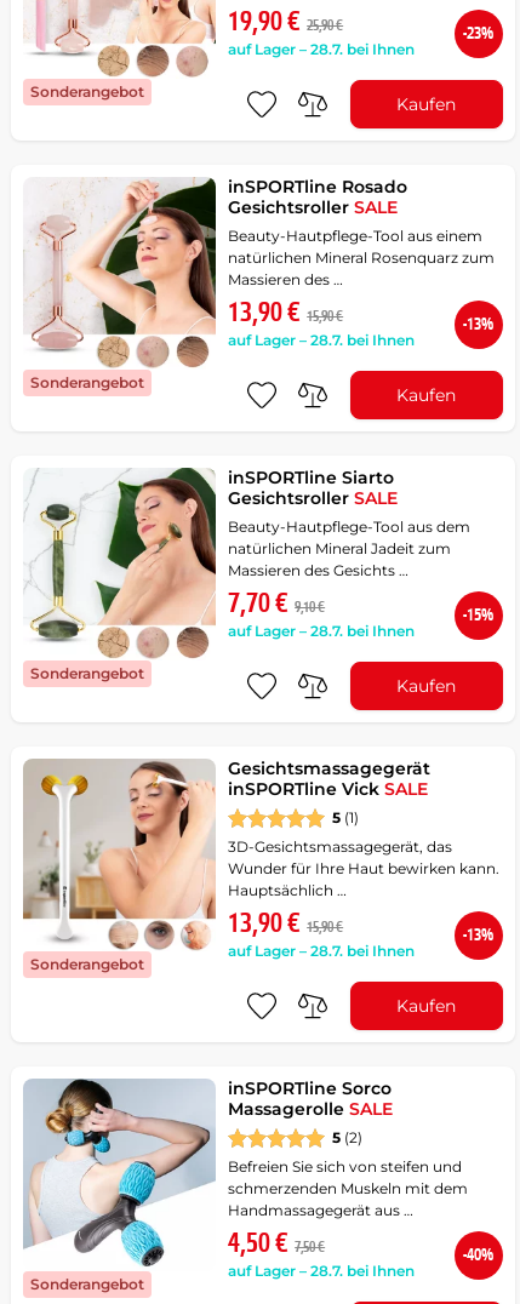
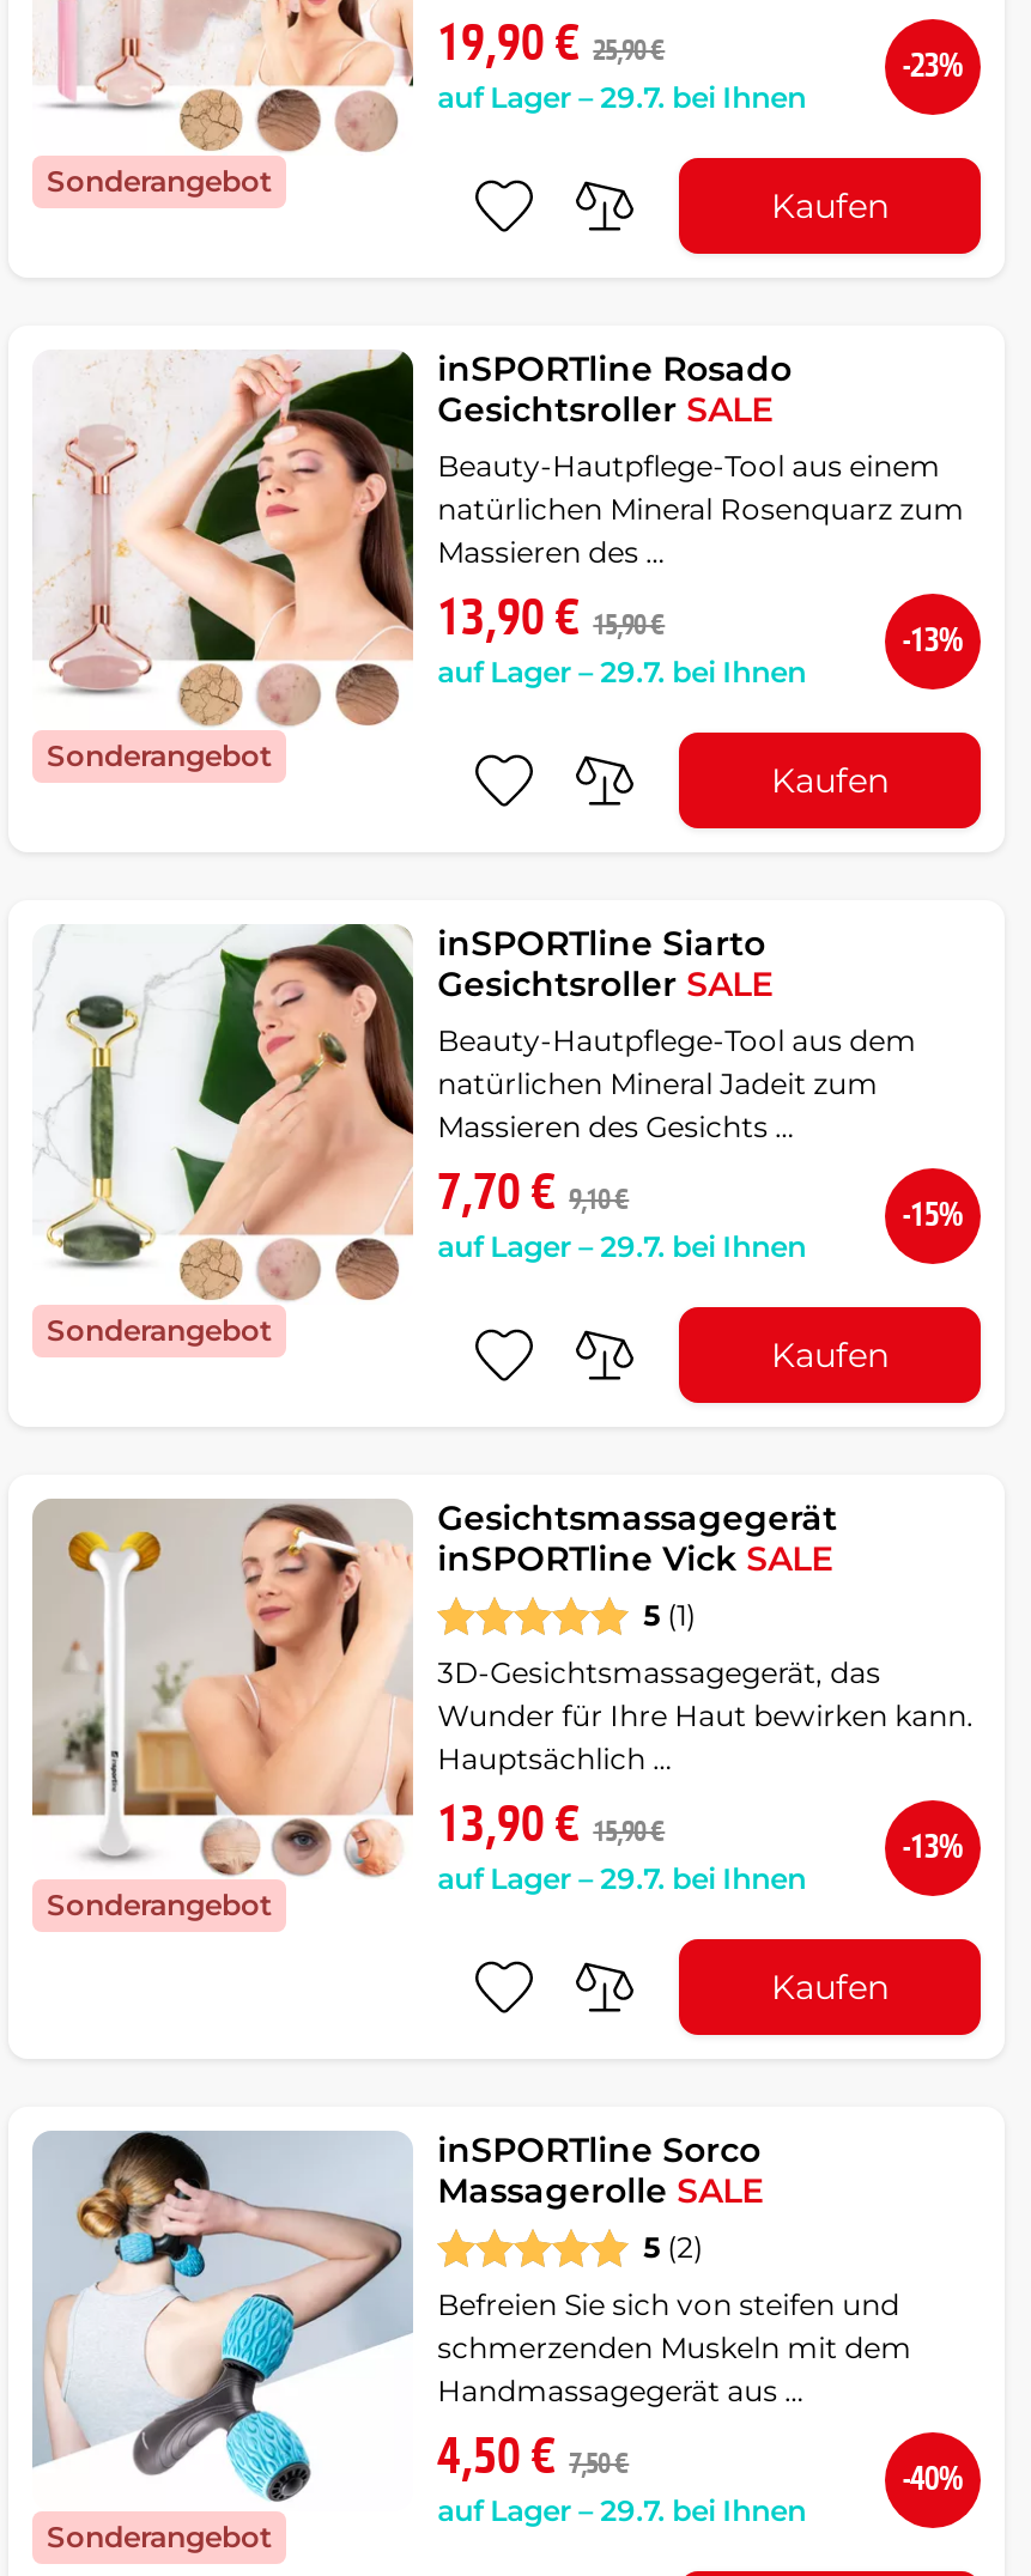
[228,40,415,58] auf Lager – 28.7. bei Ihnen -> [438,79,806,115] auf Lager – 29.7. bei Ihnen
[228,331,415,349] auf Lager – 28.7. bei Ihnen -> [438,654,806,689] auf Lager – 29.7. bei Ihnen
[228,622,415,640] auf Lager – 28.7. bei Ihnen -> [438,1228,806,1264] auf Lager – 29.7. bei Ihnen
[228,942,415,960] auf Lager – 28.7. bei Ihnen -> [438,1860,806,1896] auf Lager – 29.7. bei Ihnen
[228,1262,415,1280] auf Lager – 28.7. bei Ihnen -> [438,2492,806,2528] auf Lager – 29.7. bei Ihnen

